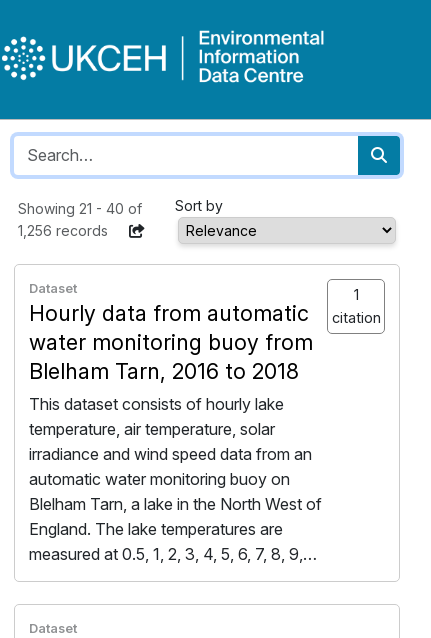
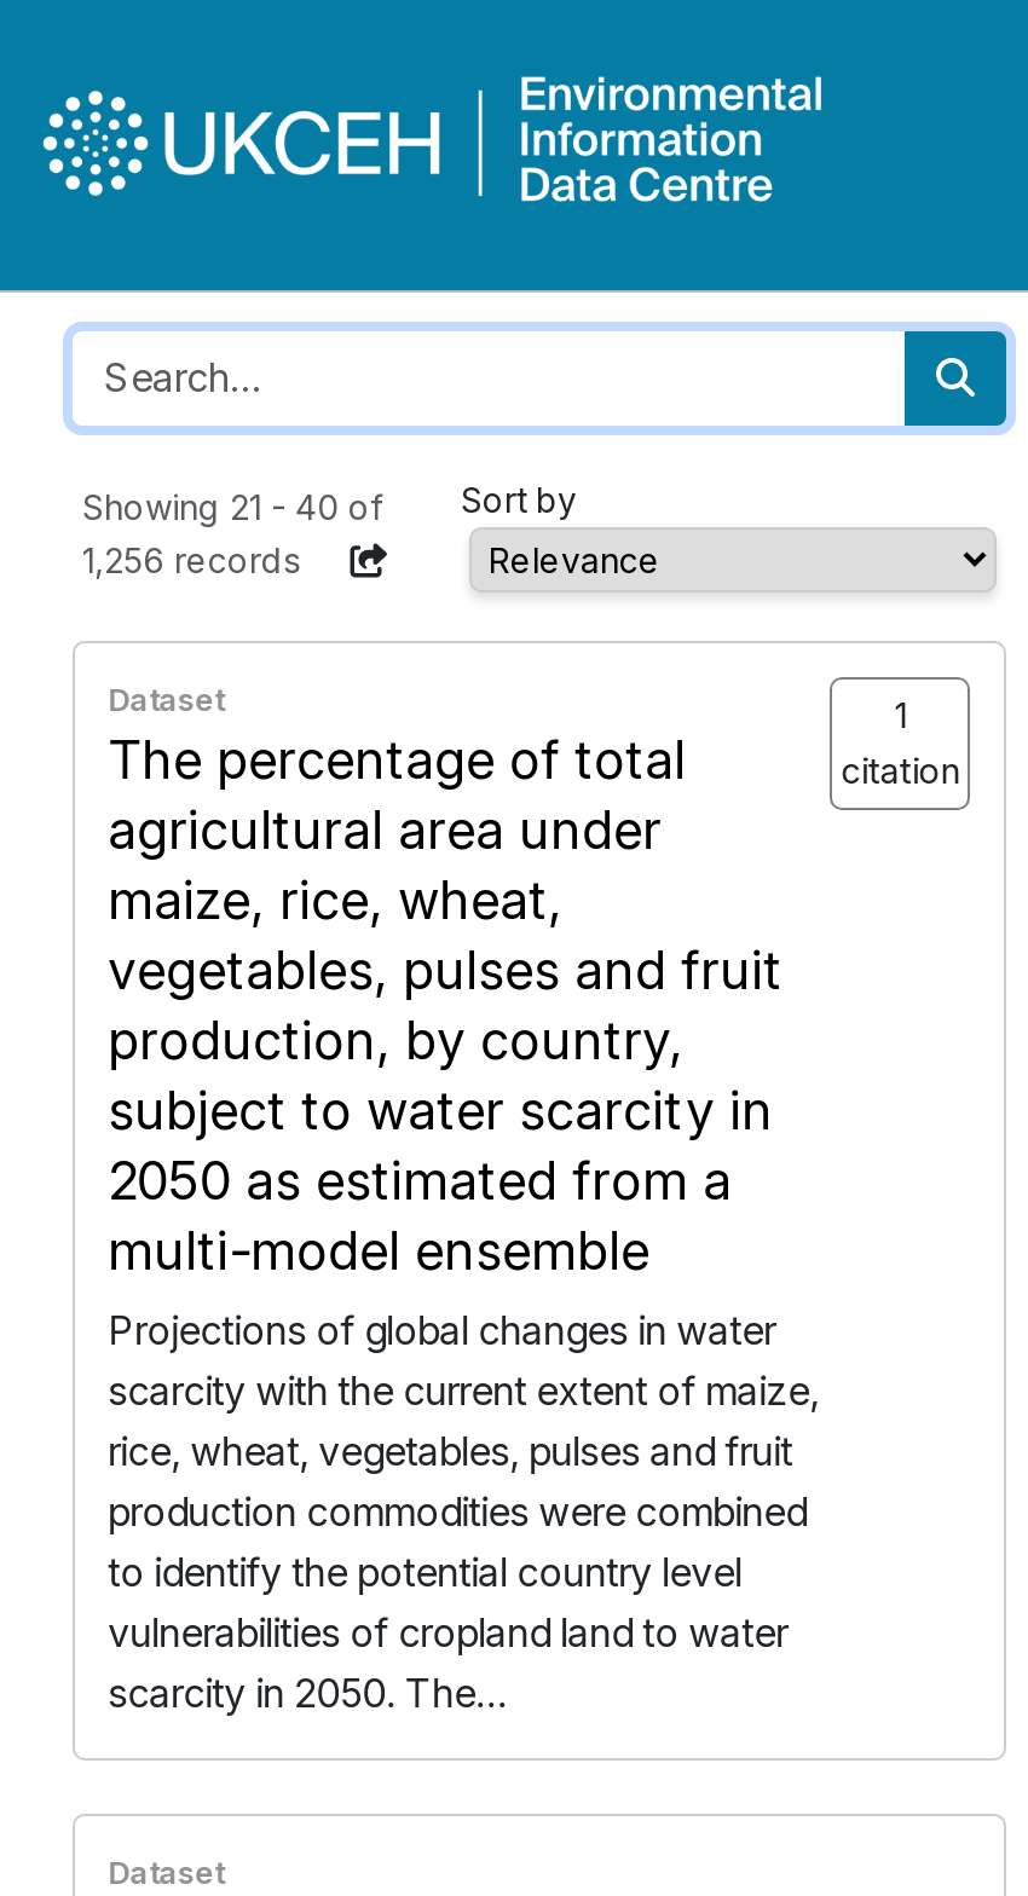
[29,300,322,564] Hourly data from automatic | water monitoring buoy from | Blelham Tarn, 2016 to 2018 | This dataset consists of hourly lake | temperature, air temperature, solar | irradiance and wind speed data from an | automatic water monitoring buoy on | Blelham Tarn, a lake in the North West of | England. The lake temperatures are | measured at 0.5, 1, 2, 3, 4, 5, 6, 7, 8, 9,… -> [108,727,819,1717] The percentage of total | agricultural area under | maize, rice, wheat, | vegetables, pulses and fruit | production, by country, | subject to water scarcity in | 2050 as estimated from a | multi-model ensemble | Projections of global changes in water | scarcity with the current extent of maize, | rice, wheat, vegetables, pulses and fruit | production commodities were combined | to identify the potential country level | vulnerabilities of cropland land to water | scarcity in 2050. The…

